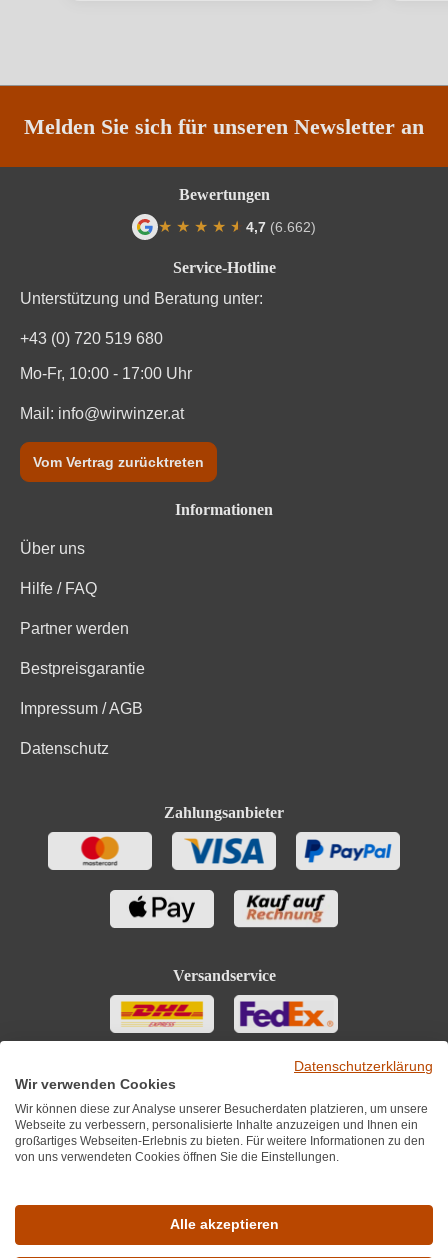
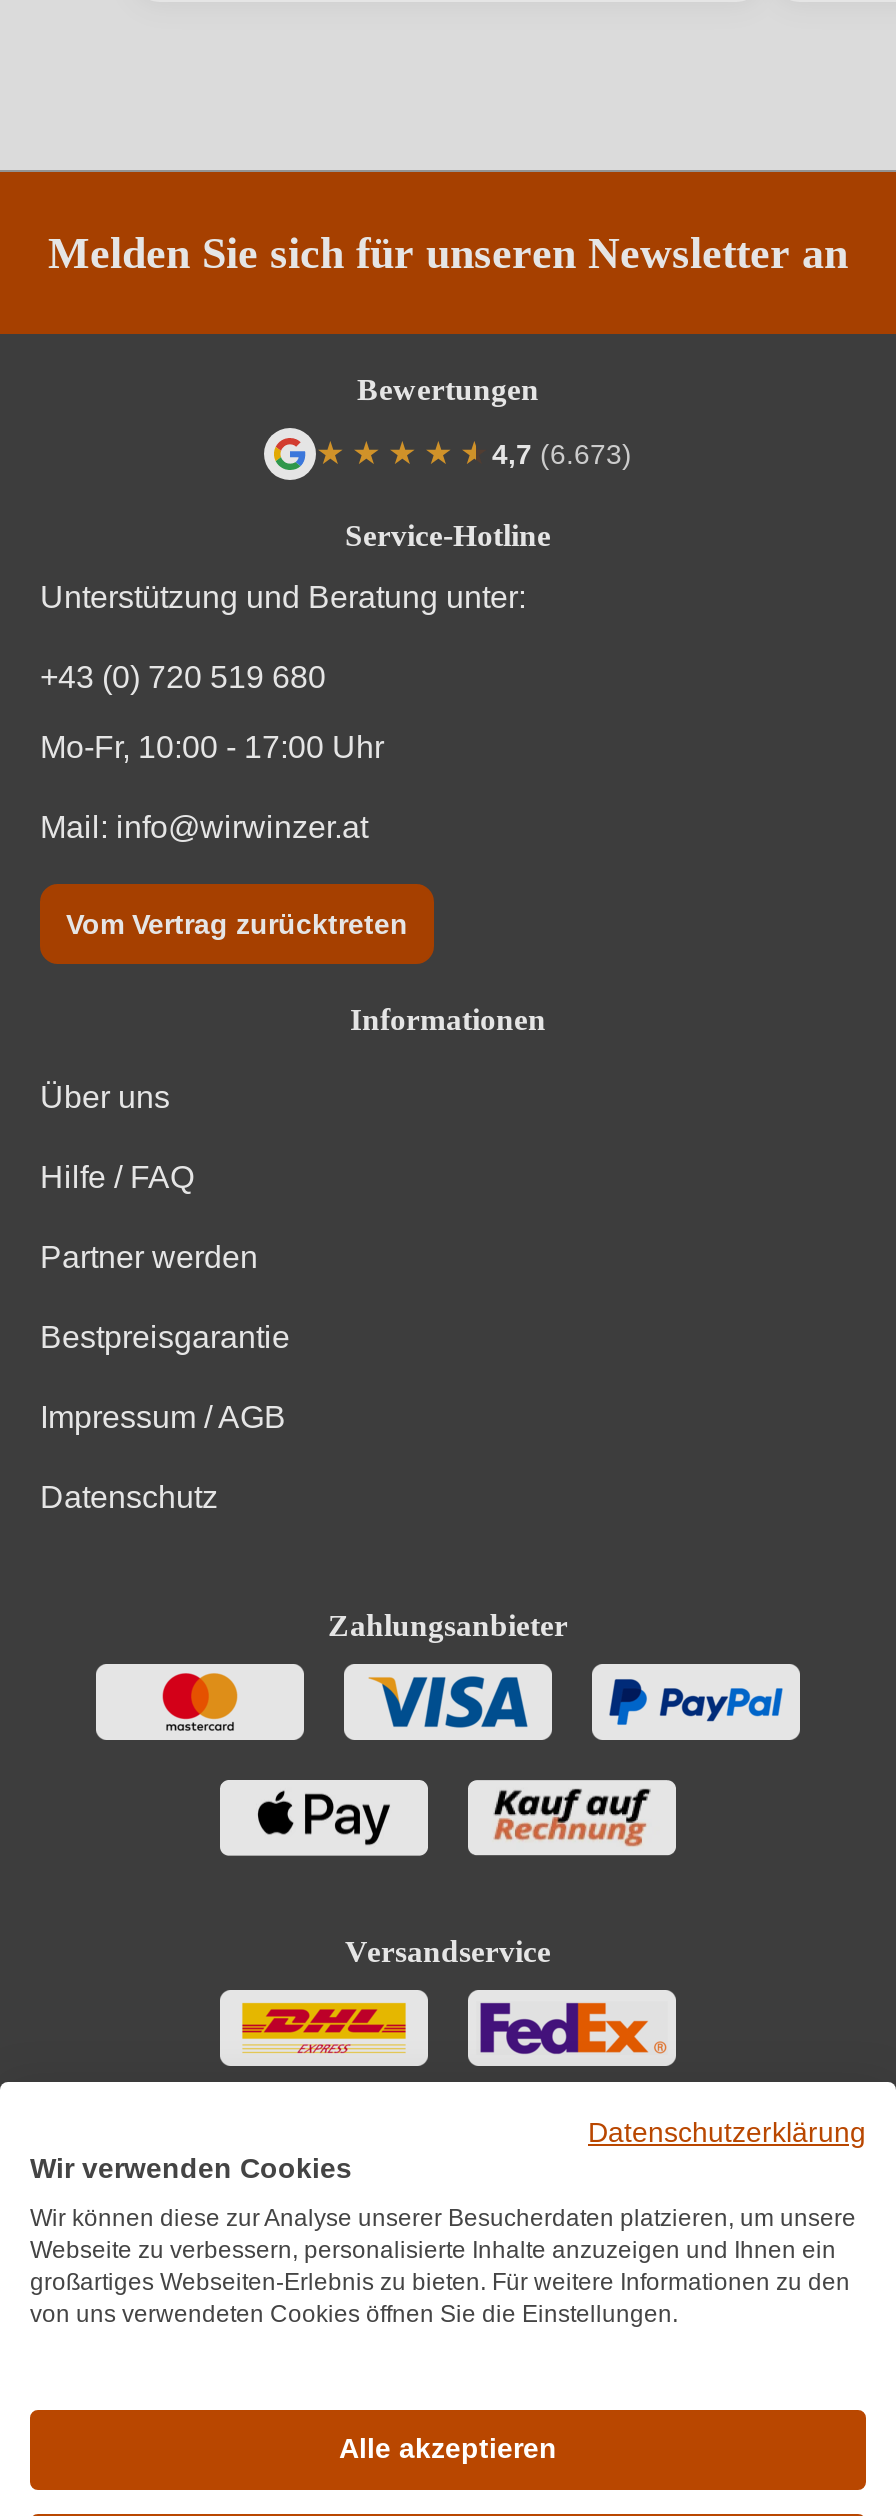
[246,218,316,234] 4,7 (6.662) -> [492,437,632,469] 4,7 (6.673)

